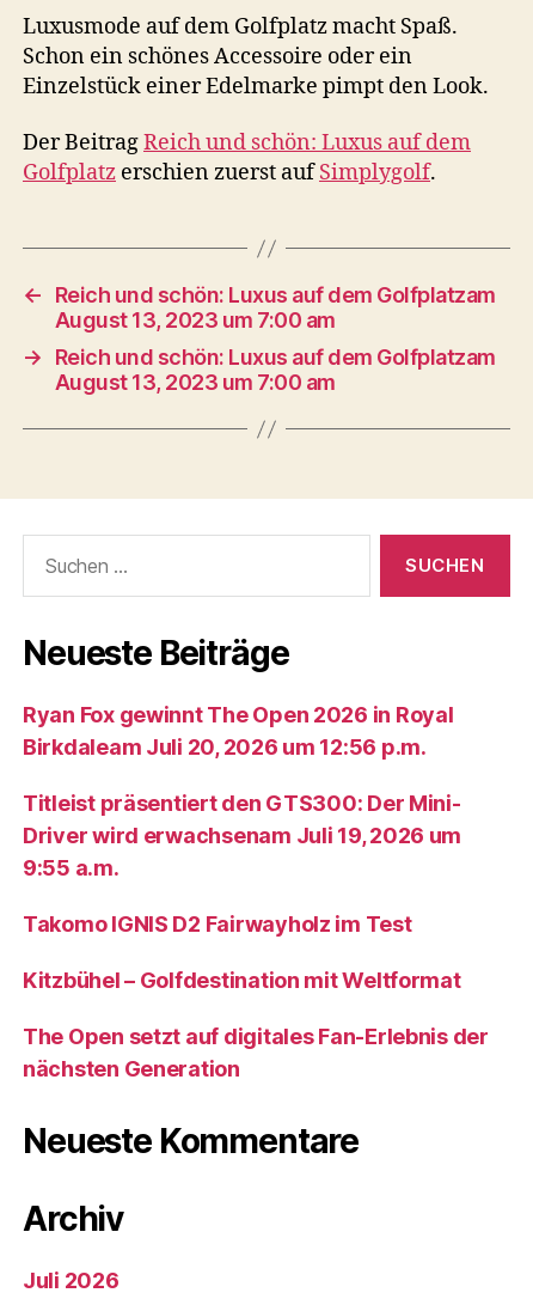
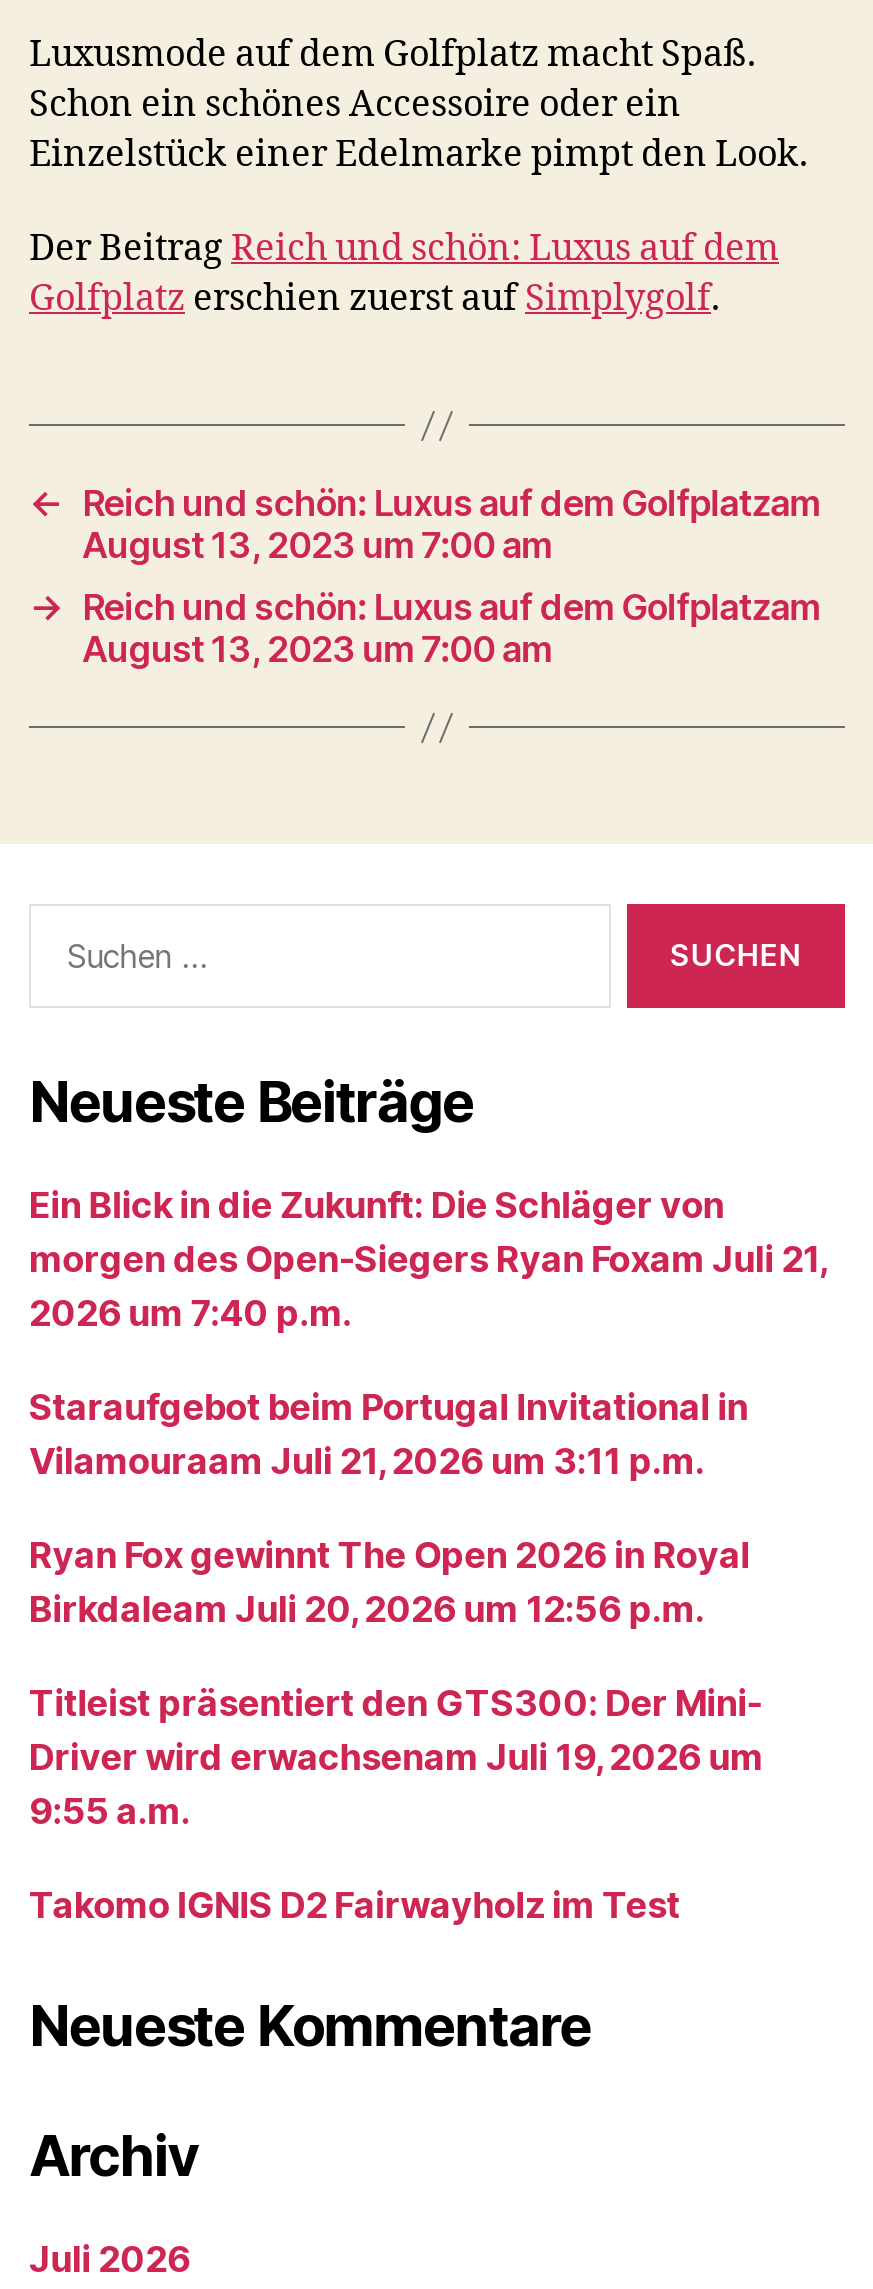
none -> [29,1184,826,1482] Ein Blick in die Zukunft: Die Schläger von | morgen des Open-Siegers Ryan Foxam Juli 21, | 2026 um 7:40 p.m. | Staraufgebot beim Portugal Invitational in | Vilamouraam Juli 21, 2026 um 3:11 p.m.
moved [23,702,462,937] -> [29,1534,763,1926]: Ryan Fox gewinnt The Open 2026 in Royal | Birkdaleam Juli 20, 2026 um 12:56 p.m. | Titleist präsentiert den GTS300: Der Mini- | Driver wird erwachsenam Juli 19, 2026 um | 9:55 a.m. | Takomo IGNIS D2 Fairwayholz im Test
[23,968,489,1081] Kitzbühel – Golfdestination mit Weltformat | The Open setzt auf digitales Fan-Erlebnis der | nächsten Generation -> none

